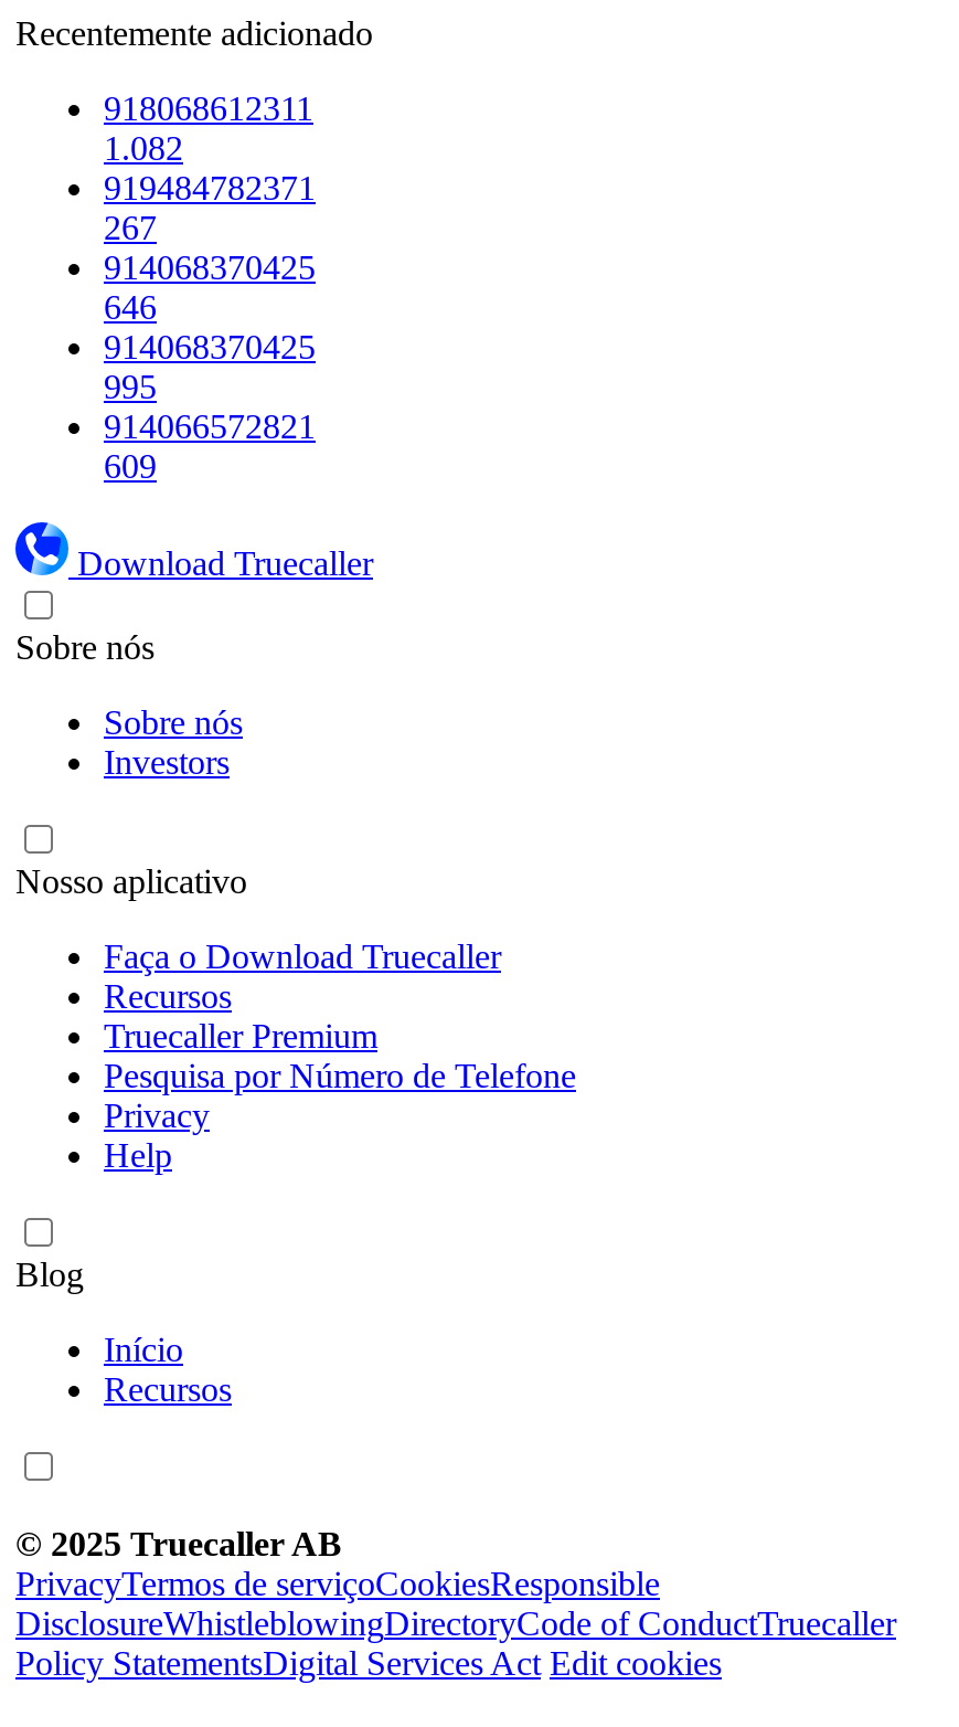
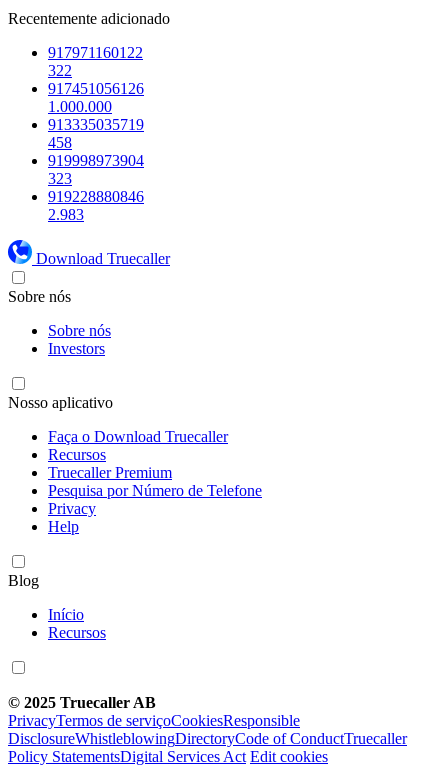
[104,89,313,127] 918068612311 -> [48,44,143,61] 917971160122
[104,129,183,167] 1.082 -> [48,62,72,79] 322
[104,169,316,206] 919484782371 -> [48,80,144,97] 917451056126
[104,208,157,246] 267 -> [48,98,112,115] 1.000.000
[104,248,316,286] 914068370425 -> [48,116,144,133] 913335035719
[104,288,157,326] 646 -> [48,134,72,151] 458
[104,328,316,365] 914068370425 -> [48,152,144,169] 919998973904
[104,367,157,405] 995 -> [48,170,72,187] 323
[104,407,316,445] 914066572821 -> [48,188,144,205] 919228880846
[104,447,157,485] 609 -> [48,206,84,223] 2.983

